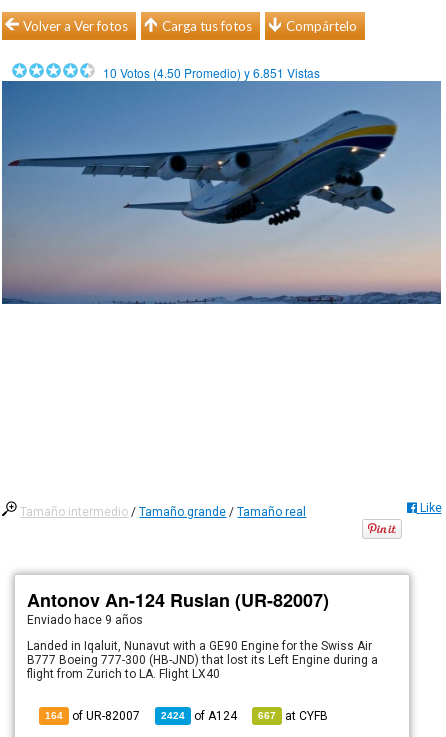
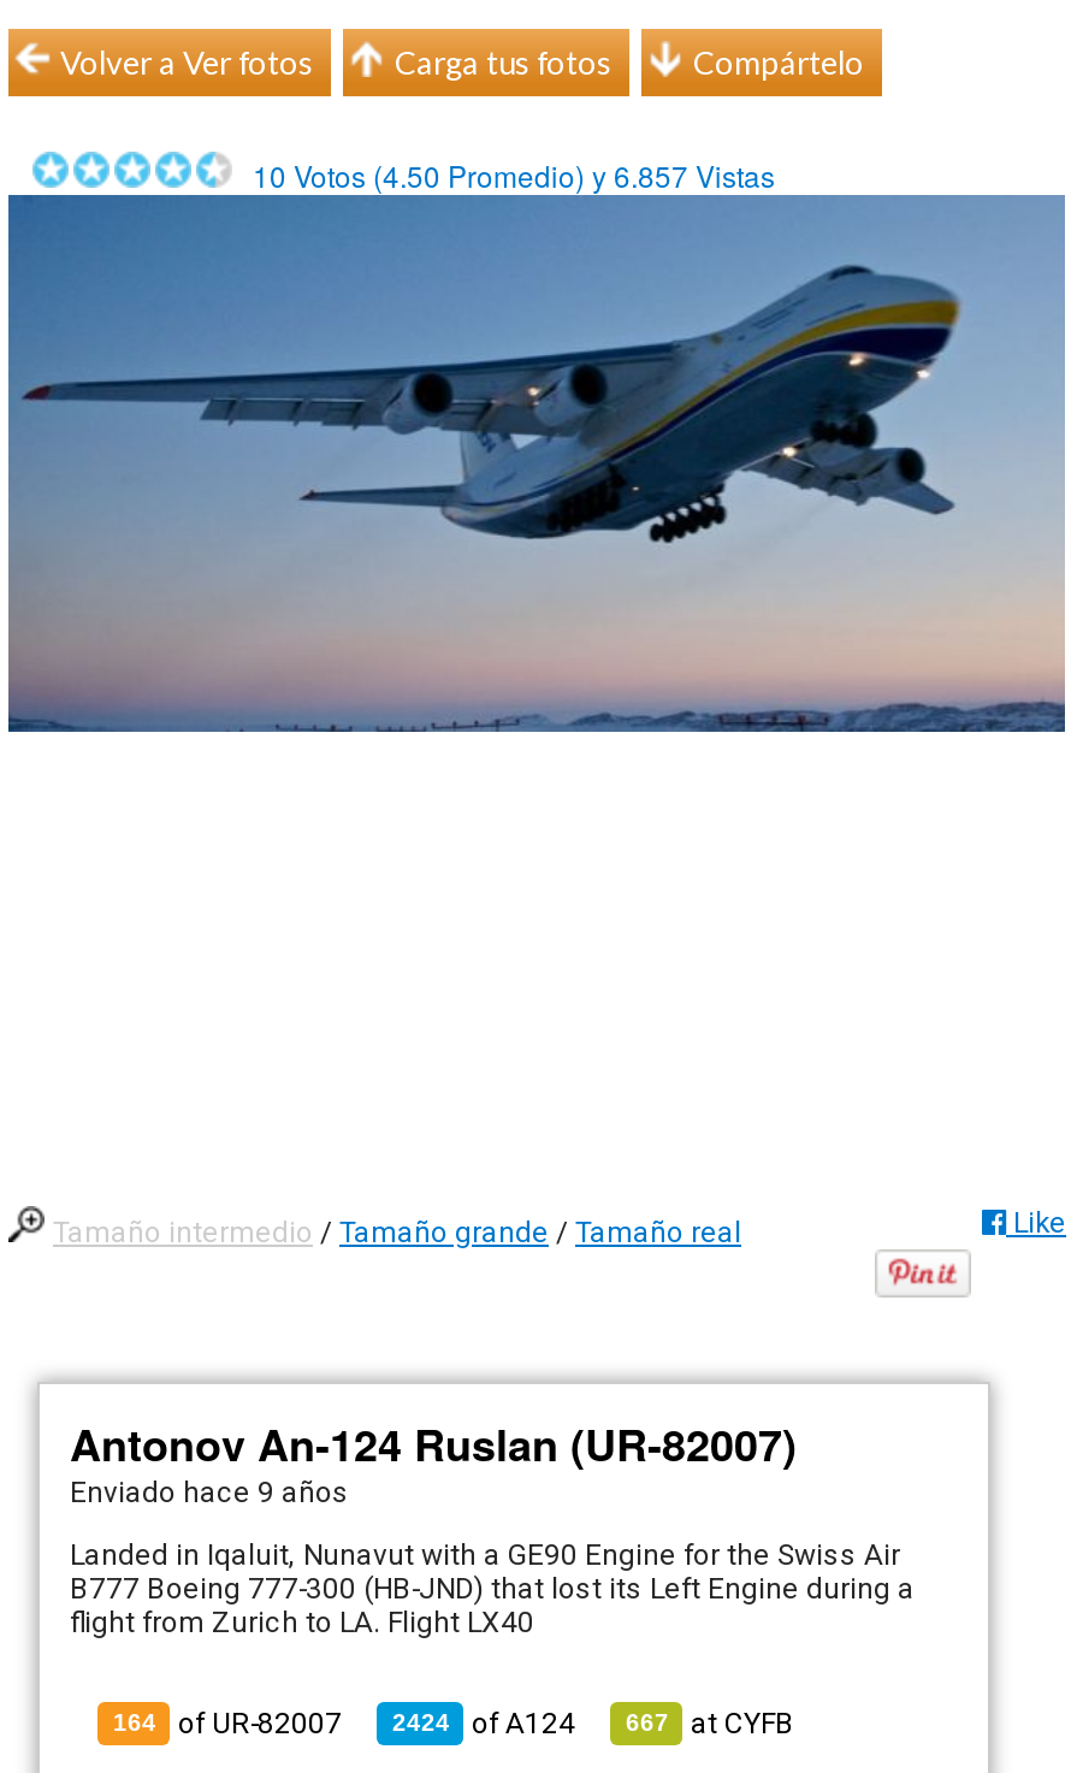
[103,64,326,81] 10 Votos (4.50 Promedio) y 6.851 Vistas -> [253,154,789,195] 10 Votos (4.50 Promedio) y 6.857 Vistas

